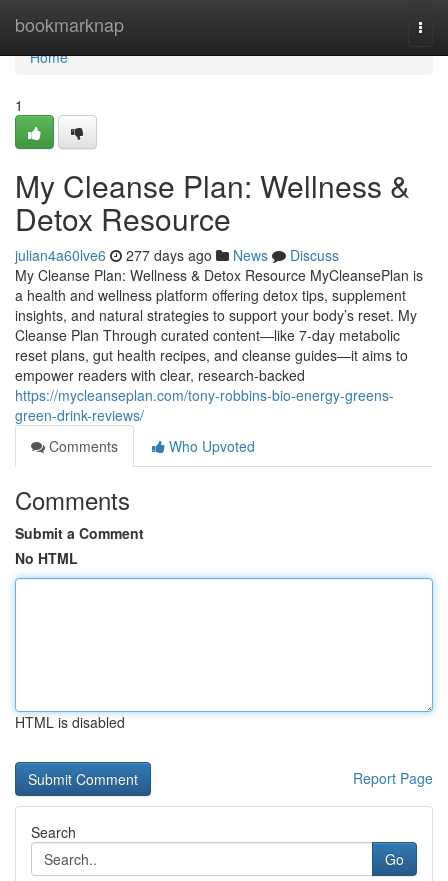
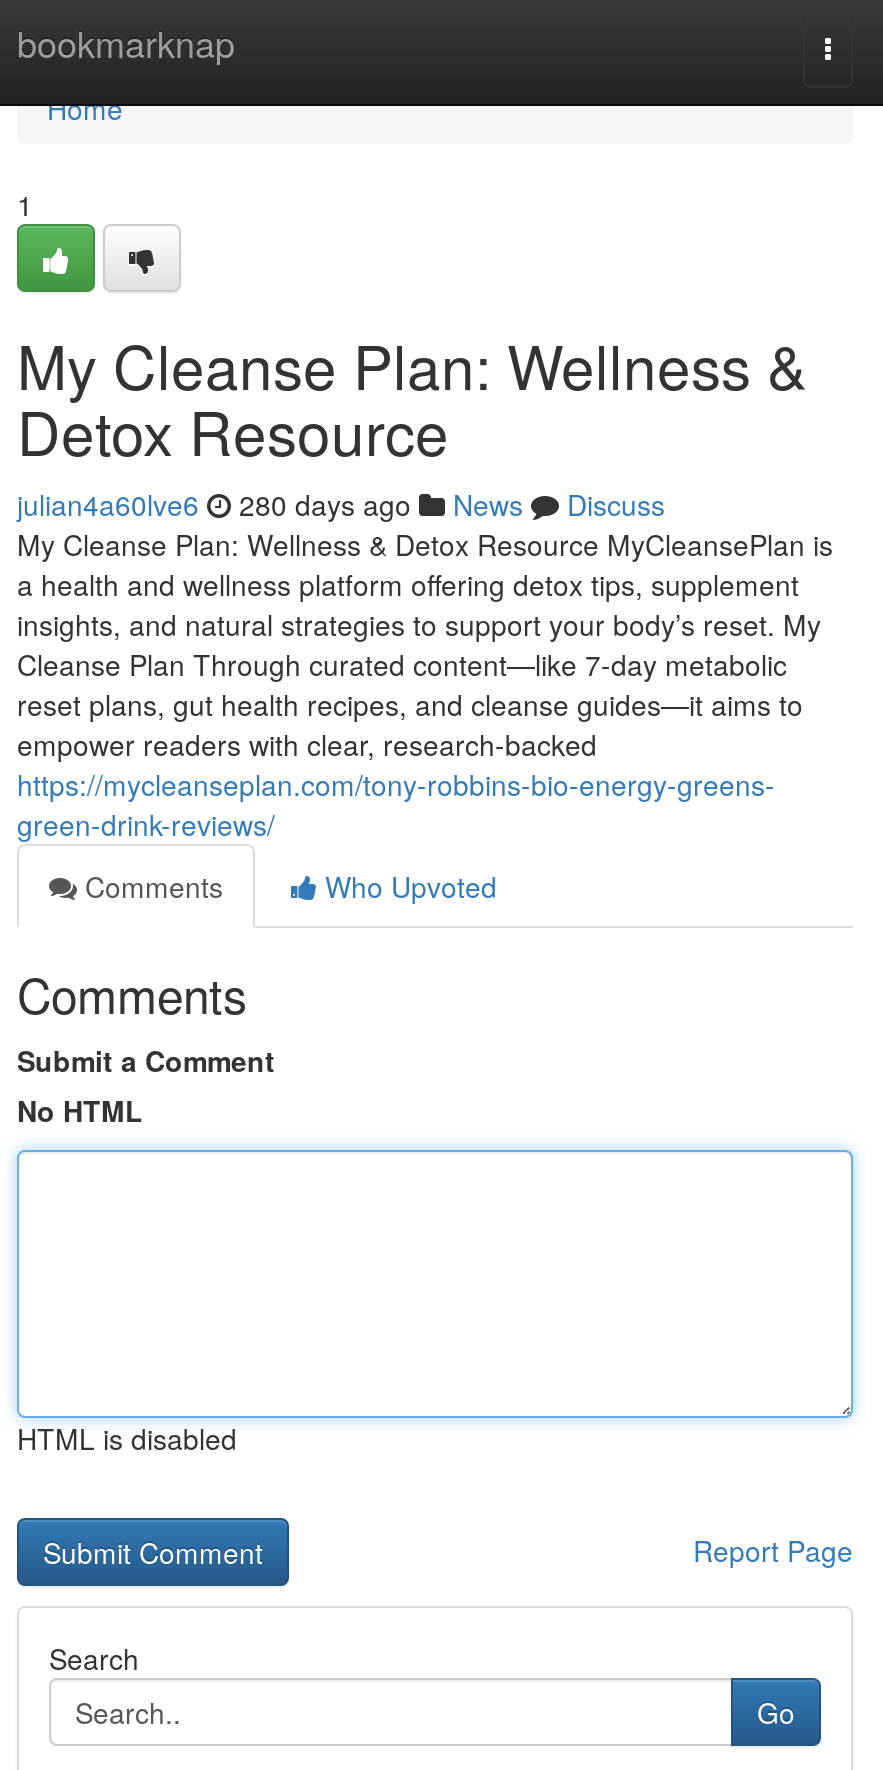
[15,245,339,265] julian4a60lve6 277 days ago News Discuss -> [17,484,665,524] julian4a60lve6 280 days ago News Discuss

